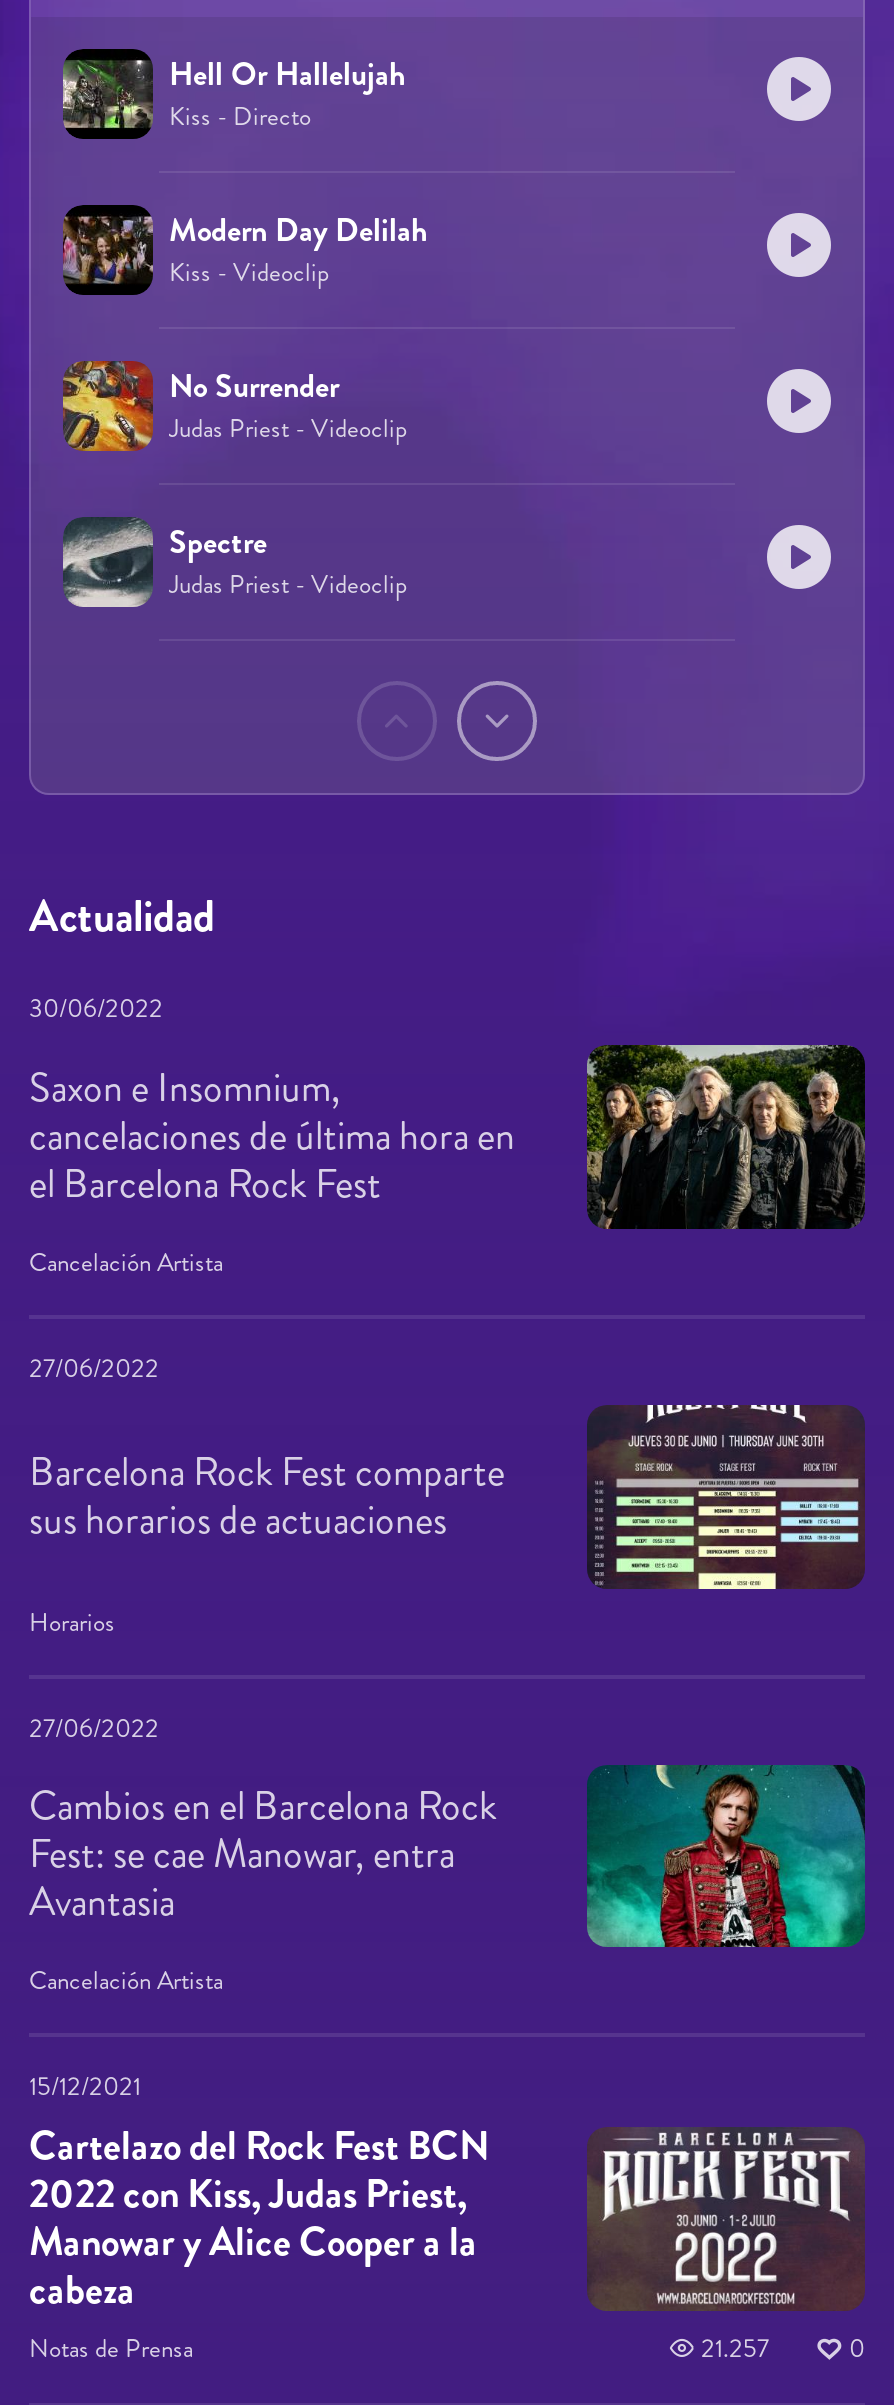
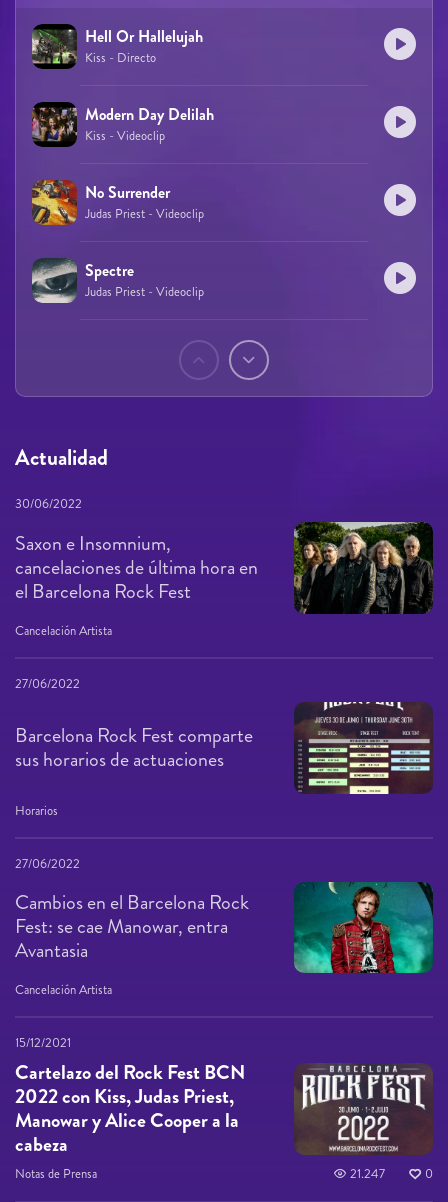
[701,2332,769,2368] 21.257 -> [350,1165,385,1183] 21.247

